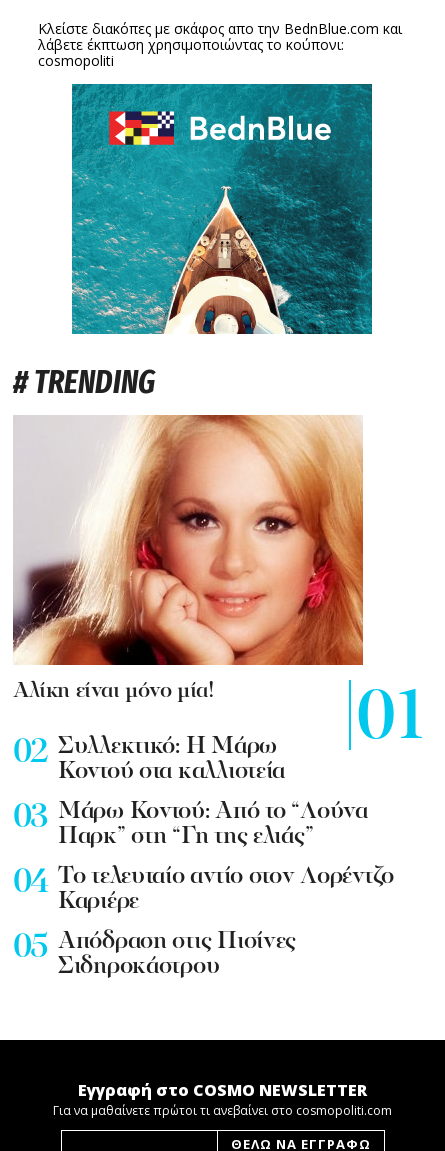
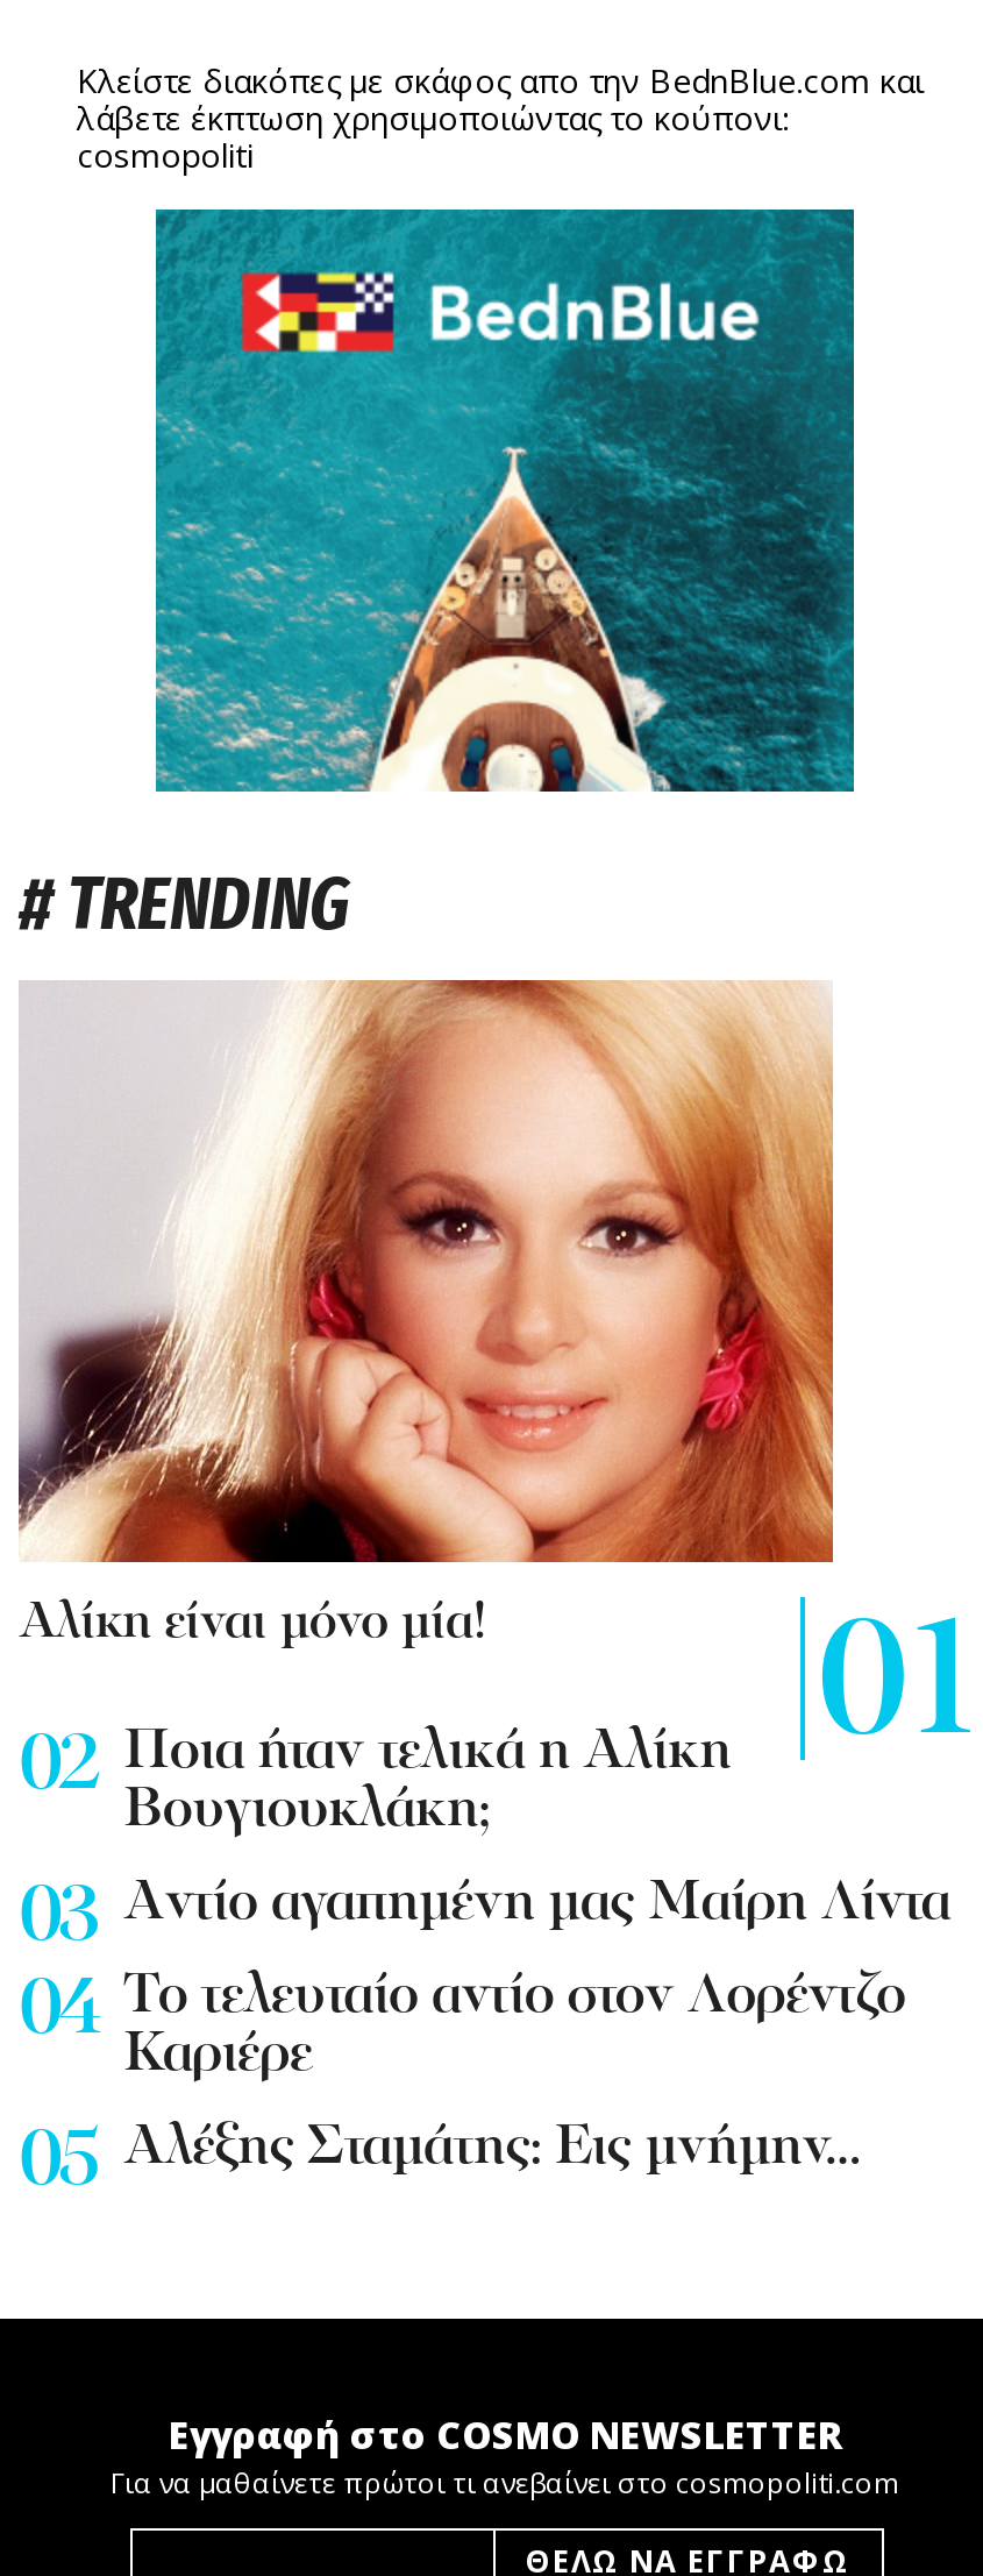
[58,735,285,784] Συλλεκτικό: Η Μάρω | Κοντού στα καλλιστεία -> [123,1724,731,1838] Ποια ήταν τελικά η Αλίκη | Βουγιουκλάκη;
[58,800,368,849] Mάρω Κοντού: Από το “Λούνα | Παρκ” στη “Γη της ελιάς” -> [123,1875,950,1931] Aντίο αγαπημένη μας Μαίρη Λίντα
[58,930,296,979] Απόδραση στις Πισίνες | Σιδηροκάστρου -> [123,2120,861,2176] Αλέξης Σταμάτης: Εις μνήμην…

